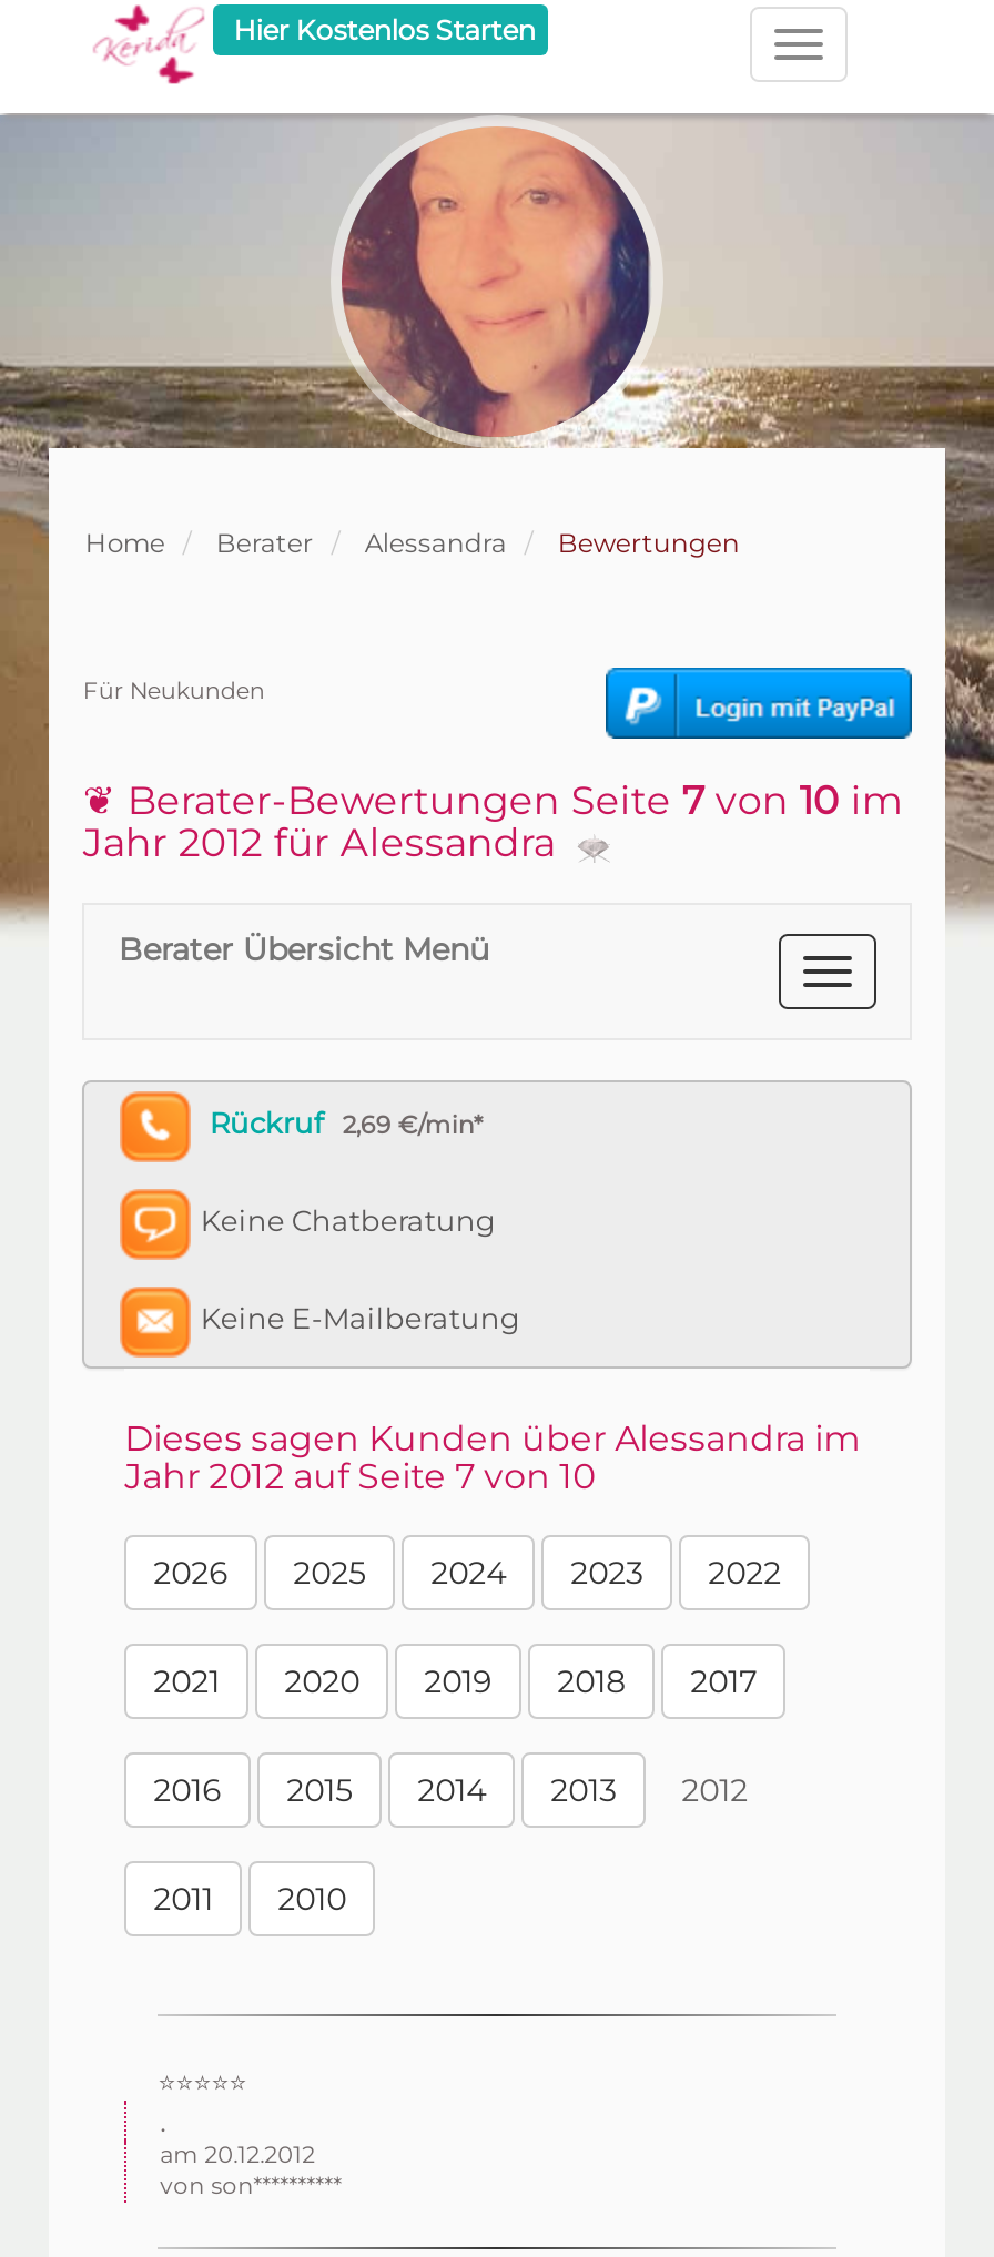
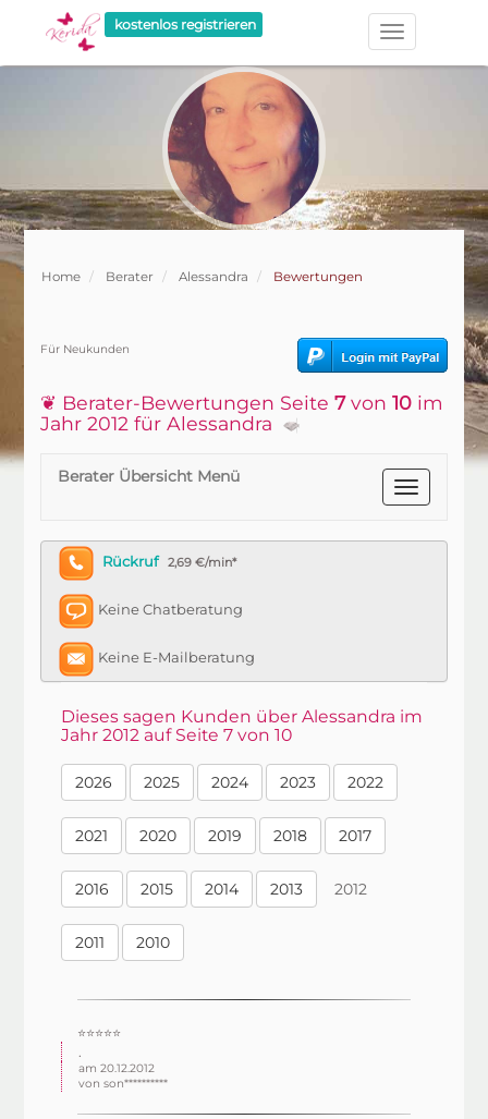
[227,14,535,47] Hier Kostenlos Starten -> [111,17,256,33] kostenlos registrieren

